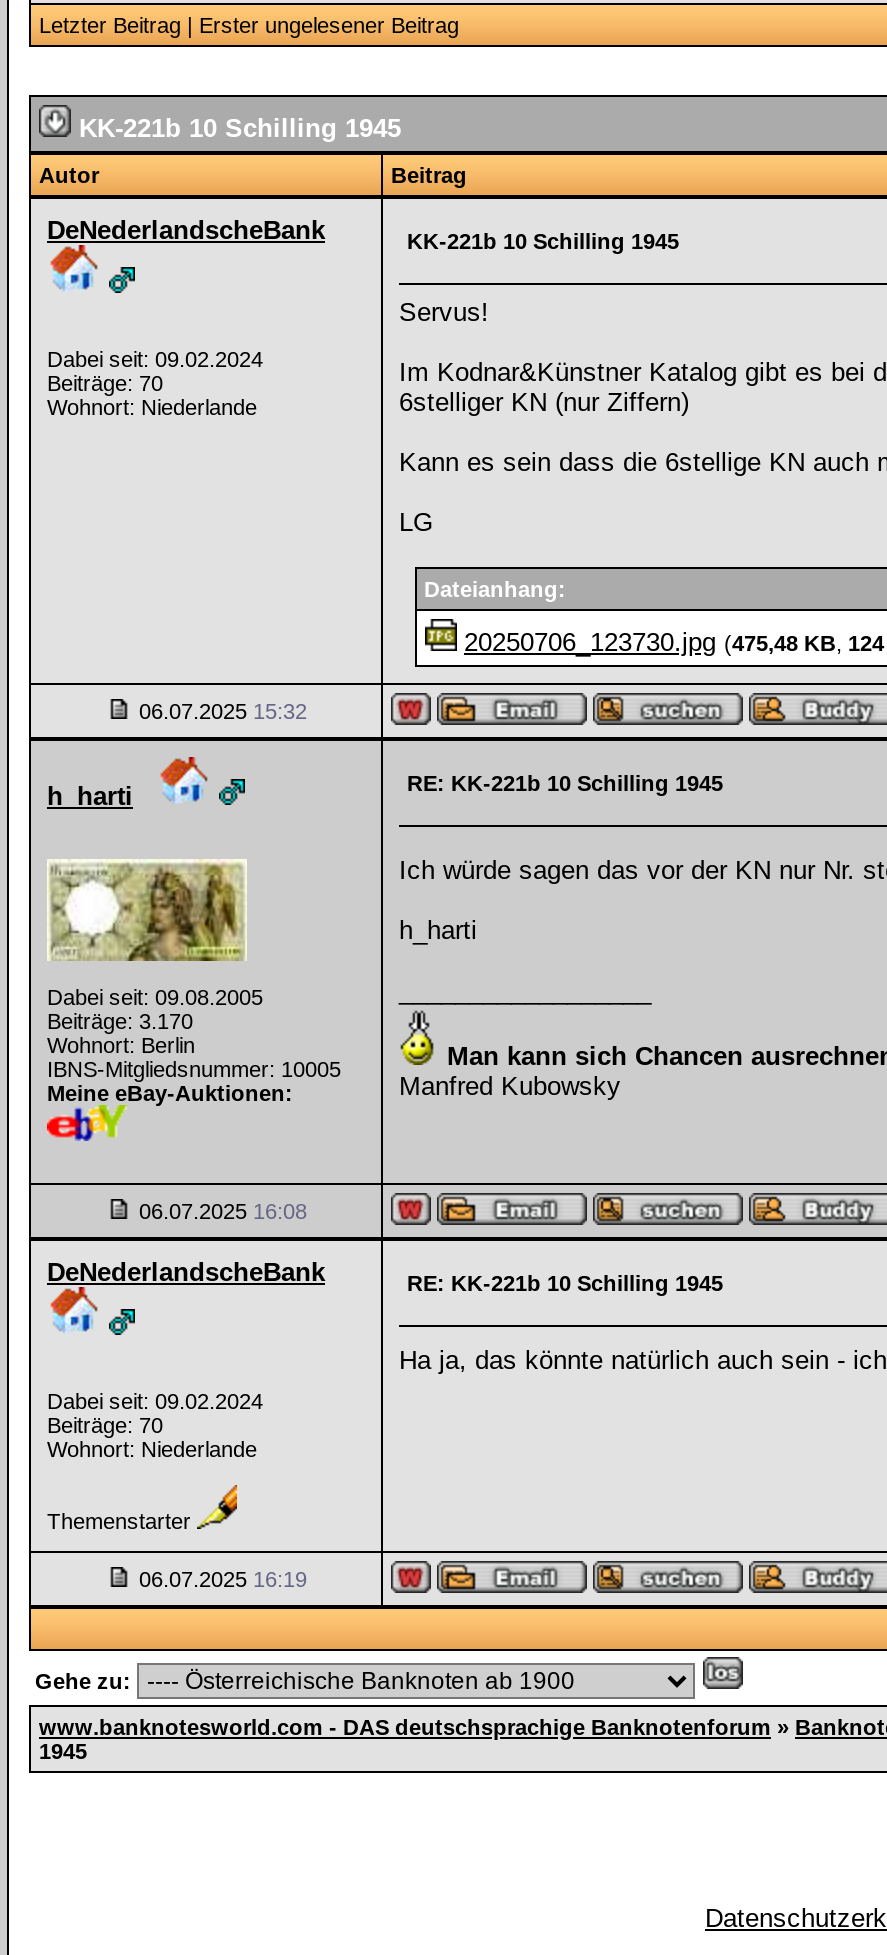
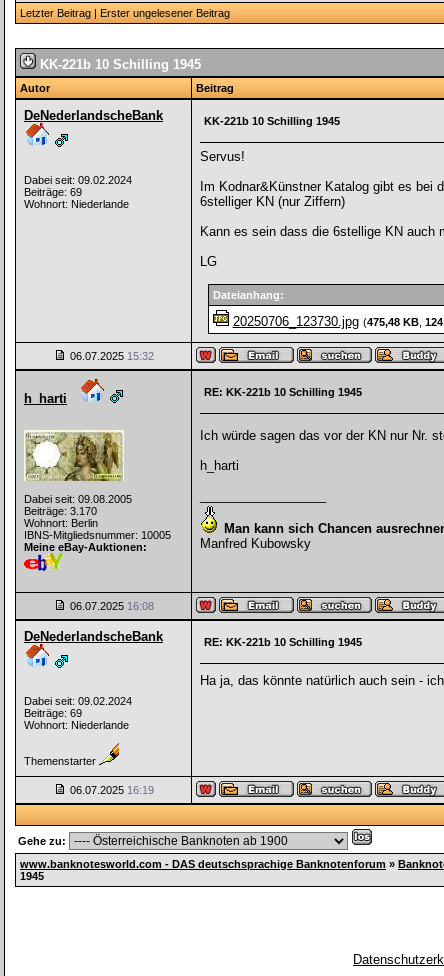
[47,371,163,395] Beiträge: 70 -> [24,186,82,198] Beiträge: 69
[47,1413,163,1437] Beiträge: 70 -> [24,707,82,719] Beiträge: 69

